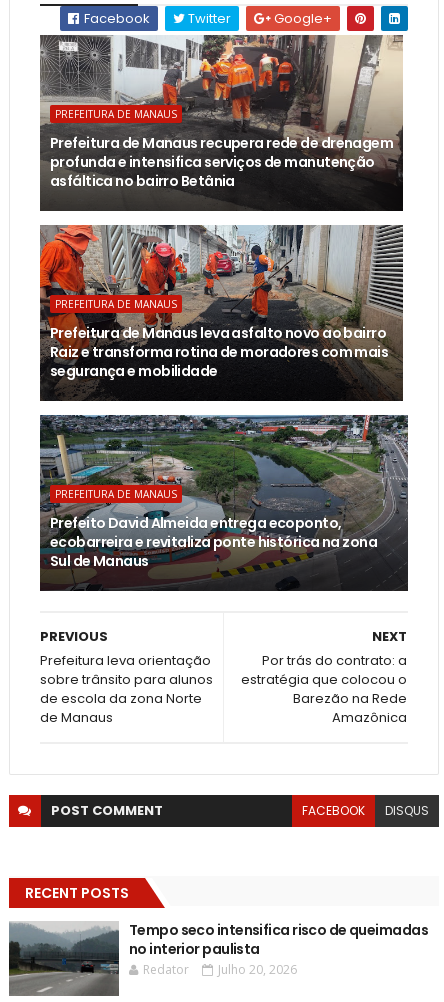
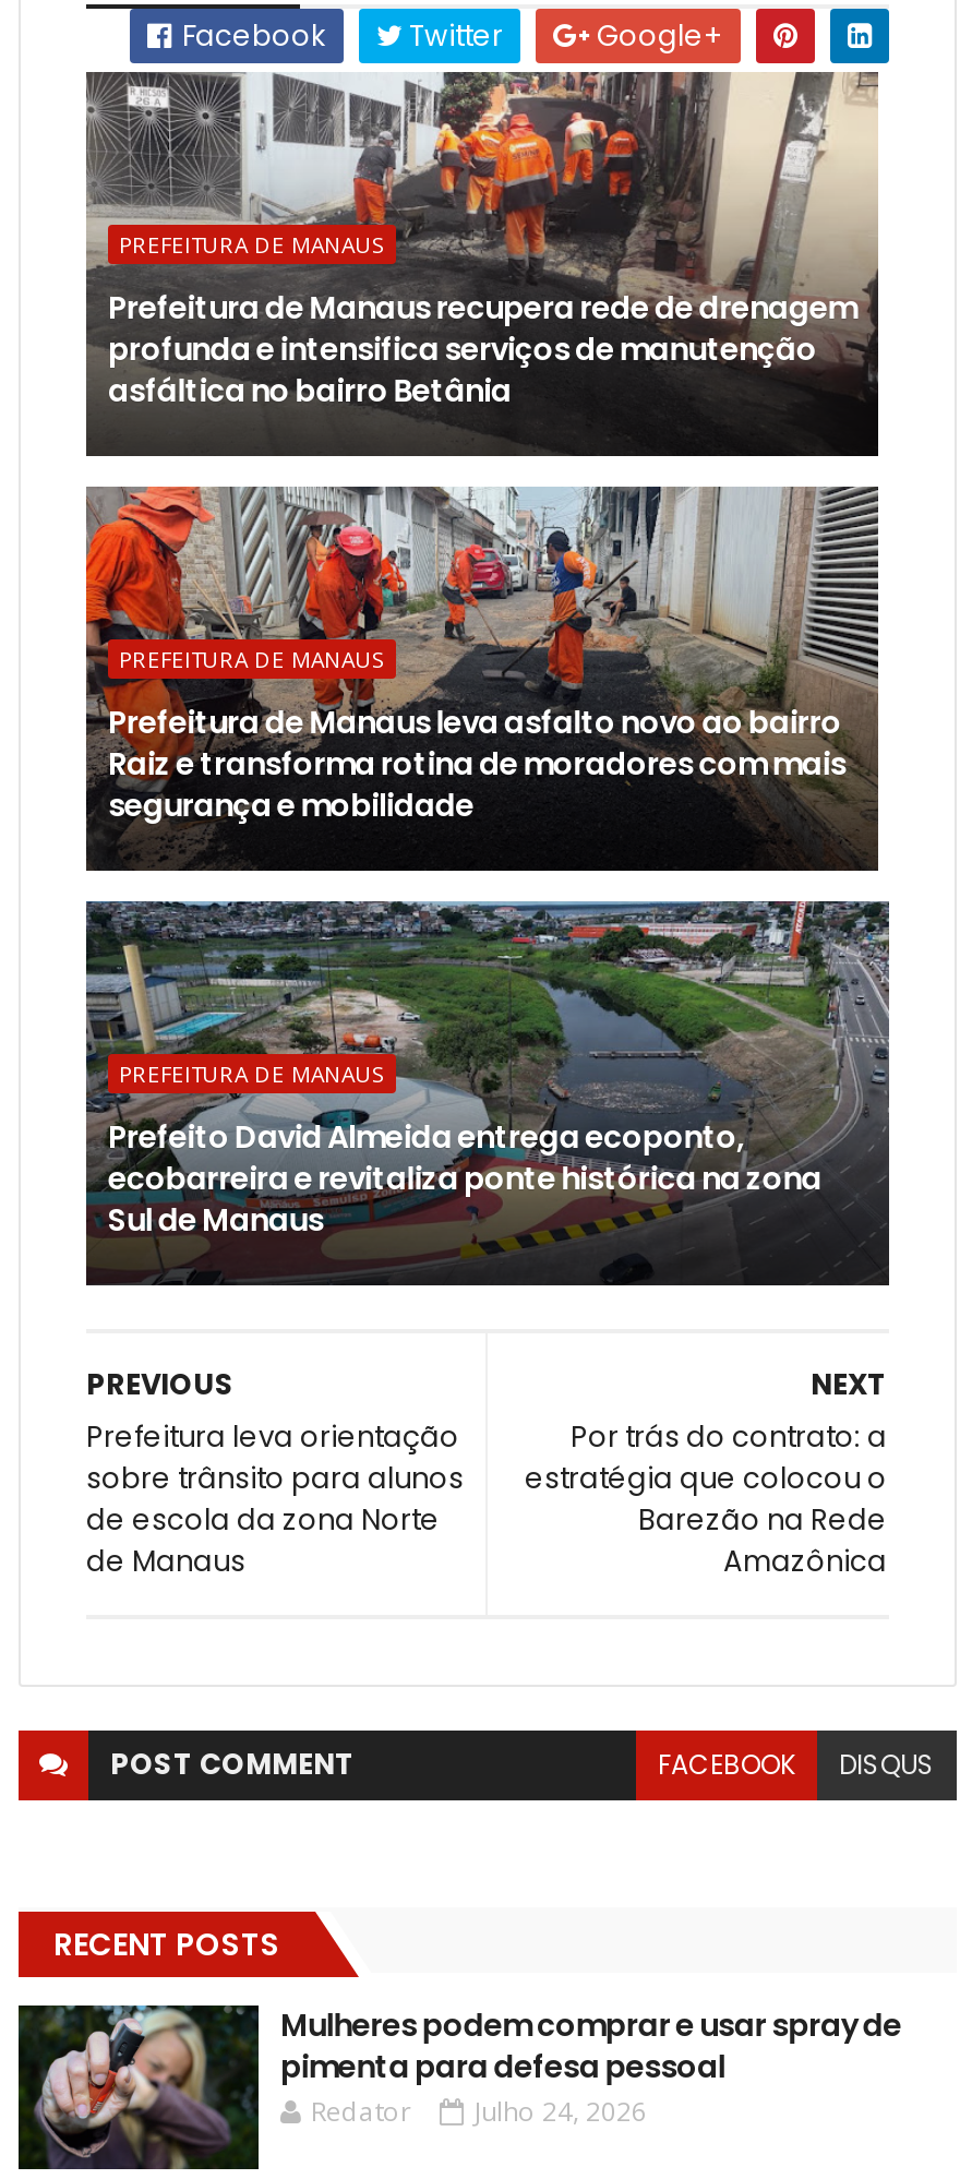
[8,920,428,996] [image] | Tempo seco intensifica risco de queimadas | no interior paulista -> [16,2003,902,2169] [image] | Mulheres podem comprar e usar spray de | pimenta para defesa pessoal
[143,961,297,978] Redator Julho 20, 2026 -> [311,2093,647,2130] Redator Julho 24, 2026

